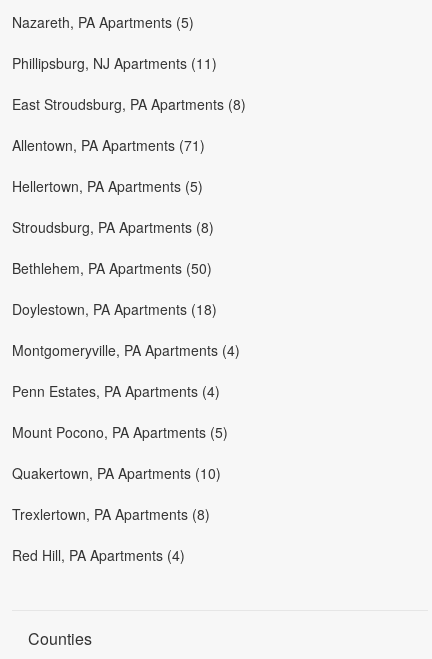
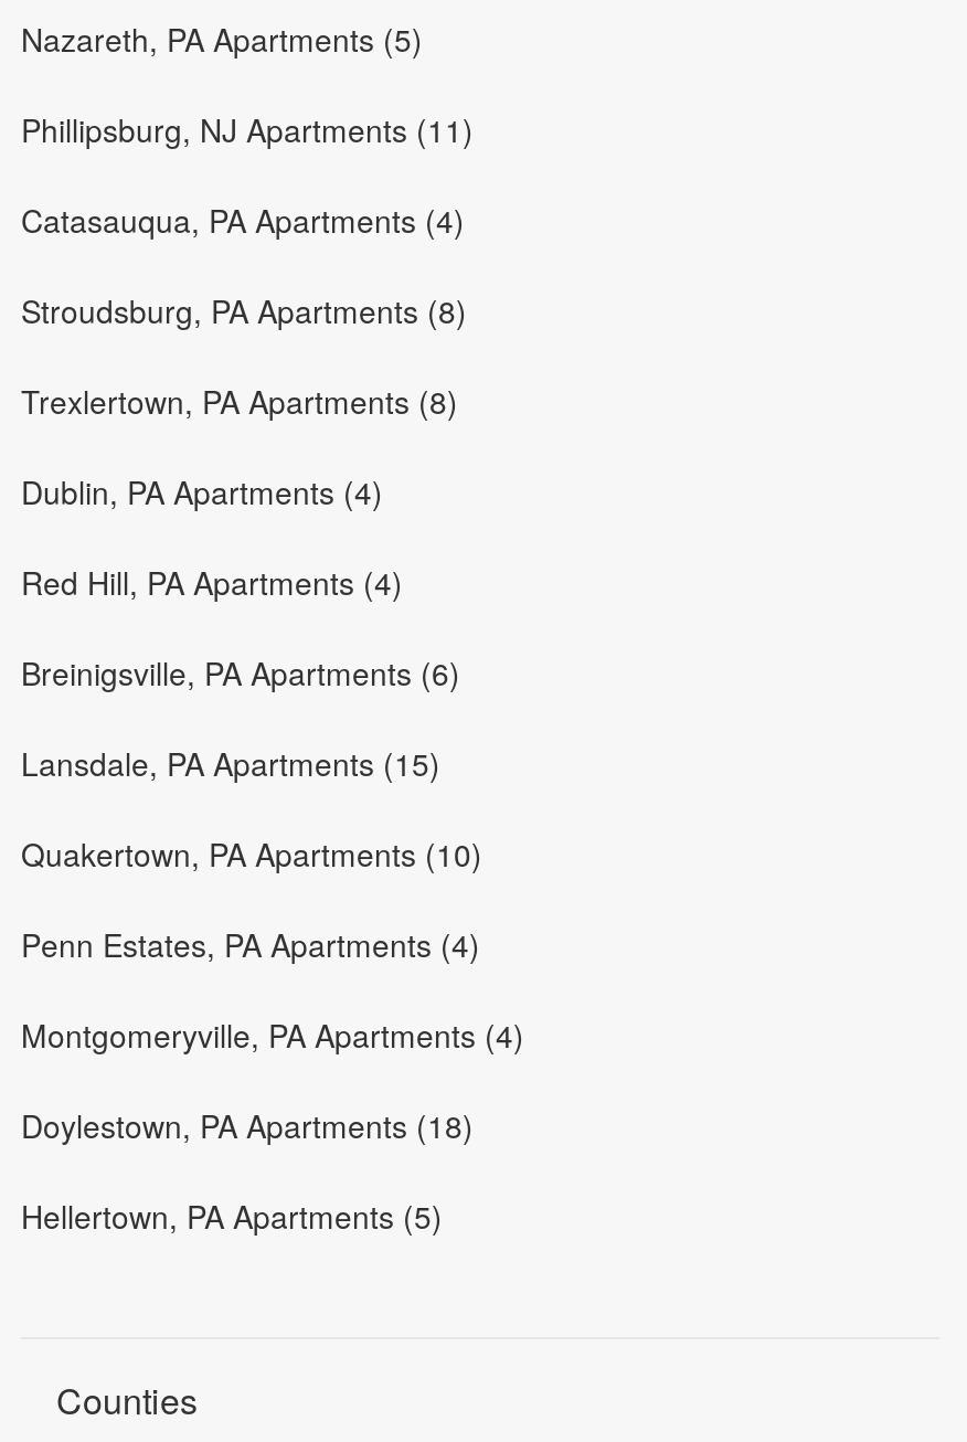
[12,94,246,155] East Stroudsburg, PA Apartments (8) | Allentown, PA Apartments (71) -> [21,198,465,785] Catasauqua, PA Apartments (4) | Dublin, PA Apartments (4) | Breinigsville, PA Apartments (6) | Lansdale, PA Apartments (15)
moved [12,176,203,196] -> [21,1194,443,1238]: Hellertown, PA Apartments (5)
moved [12,217,214,237] -> [21,289,467,333]: Stroudsburg, PA Apartments (8)
[12,258,228,442] Bethlehem, PA Apartments (50) | Mount Pocono, PA Apartments (5) -> none
moved [12,299,240,401] -> [21,922,524,1148]: Doylestown, PA Apartments (18) | Montgomeryville, PA Apartments (4) | Penn Estates, PA Apartments (4)
moved [12,463,221,565] -> [21,379,482,876]: Quakertown, PA Apartments (10) | Trexlertown, PA Apartments (8) | Red Hill, PA Apartments (4)

